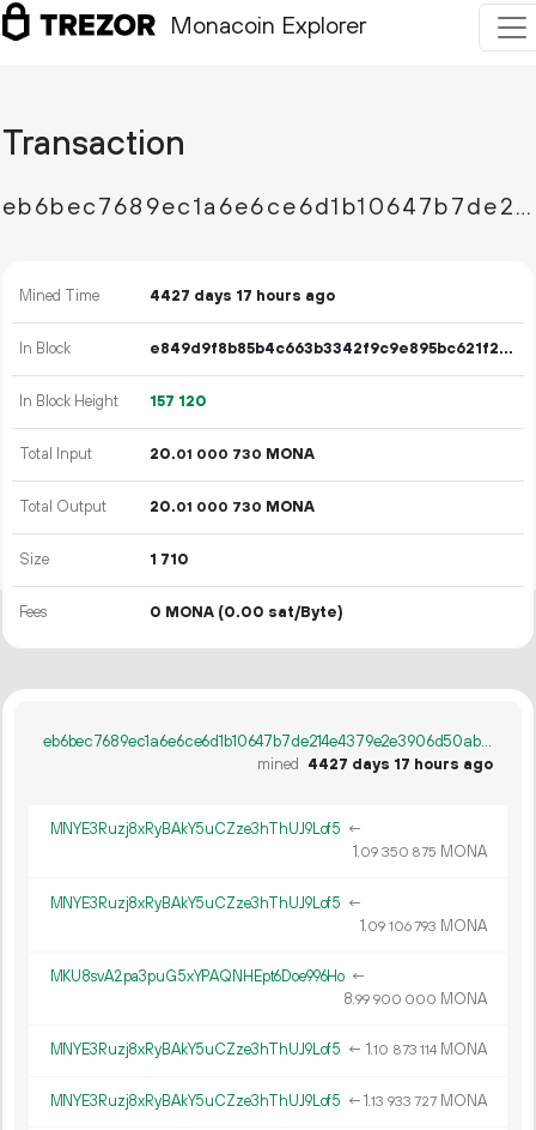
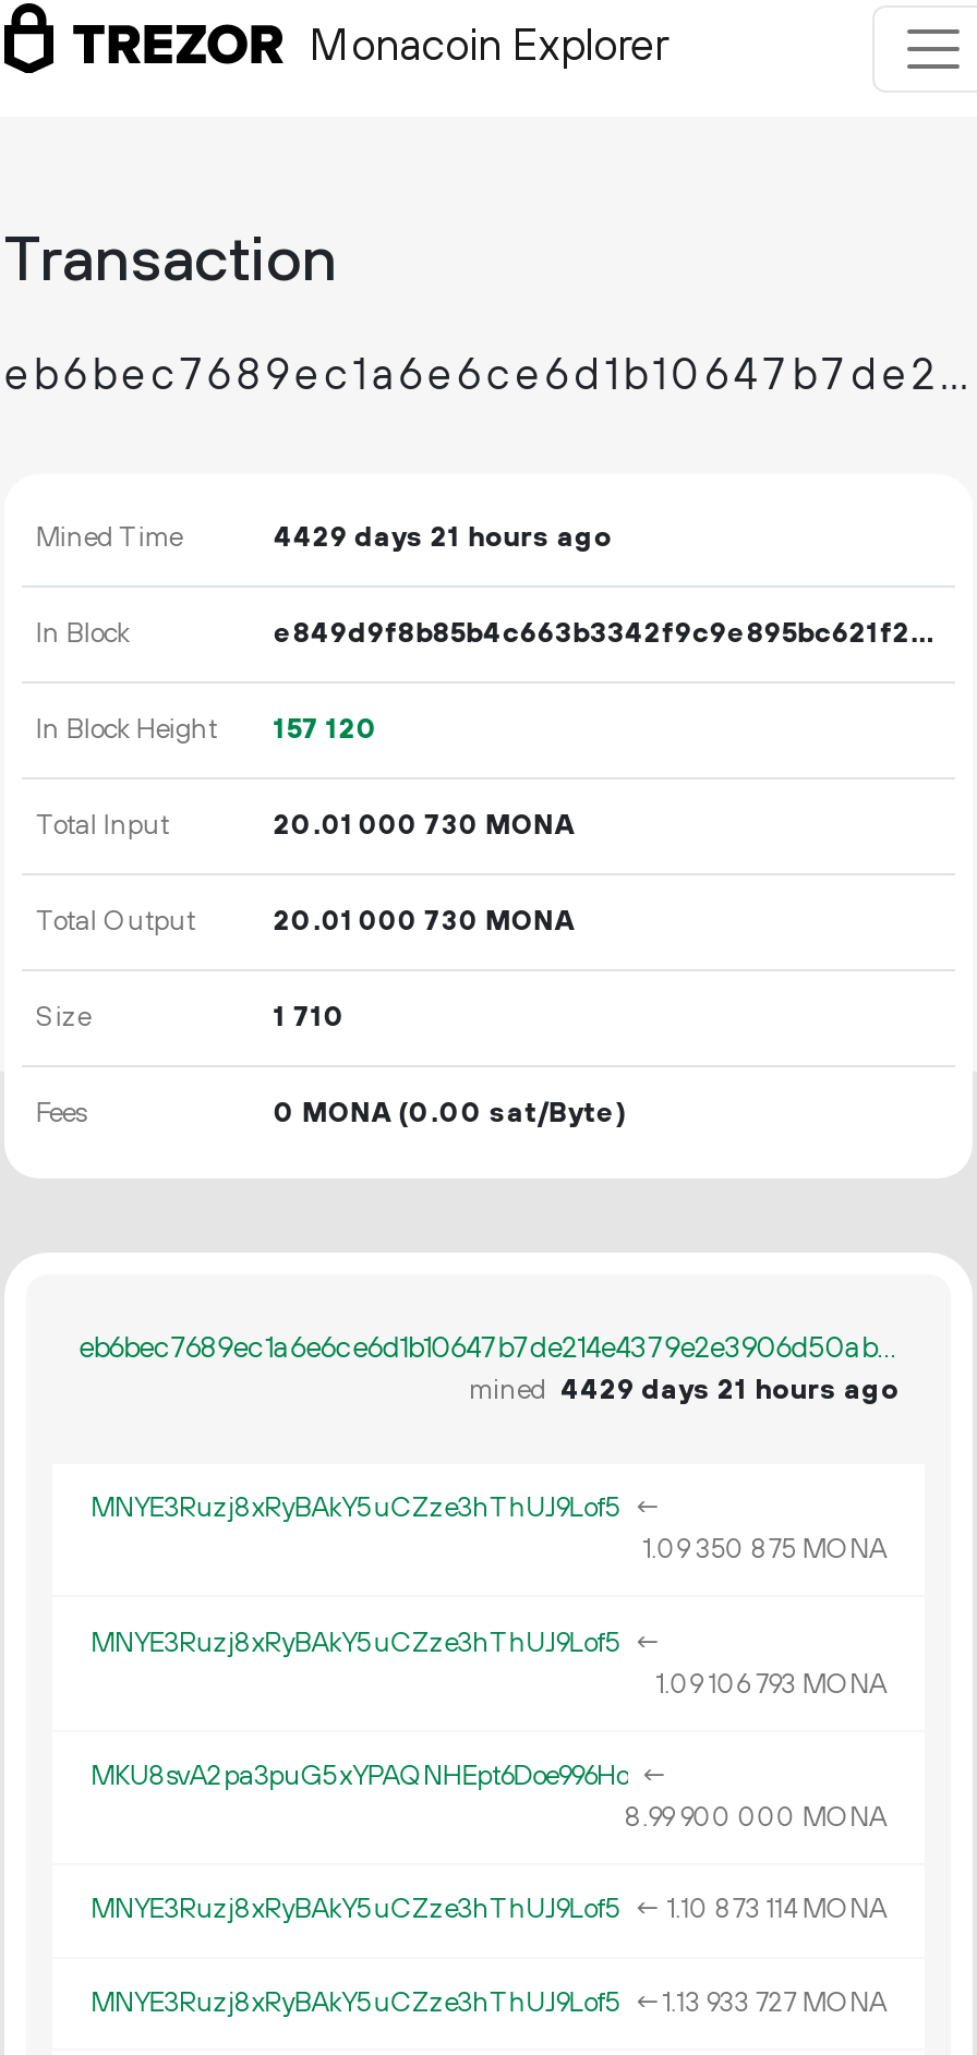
[150,286,335,306] 4427 days 17 hours ago -> [273,520,611,555] 4429 days 21 hours ago
[257,755,493,774] mined 4427 days 17 hours ago -> [469,1373,898,1407] mined 4429 days 21 hours ago

